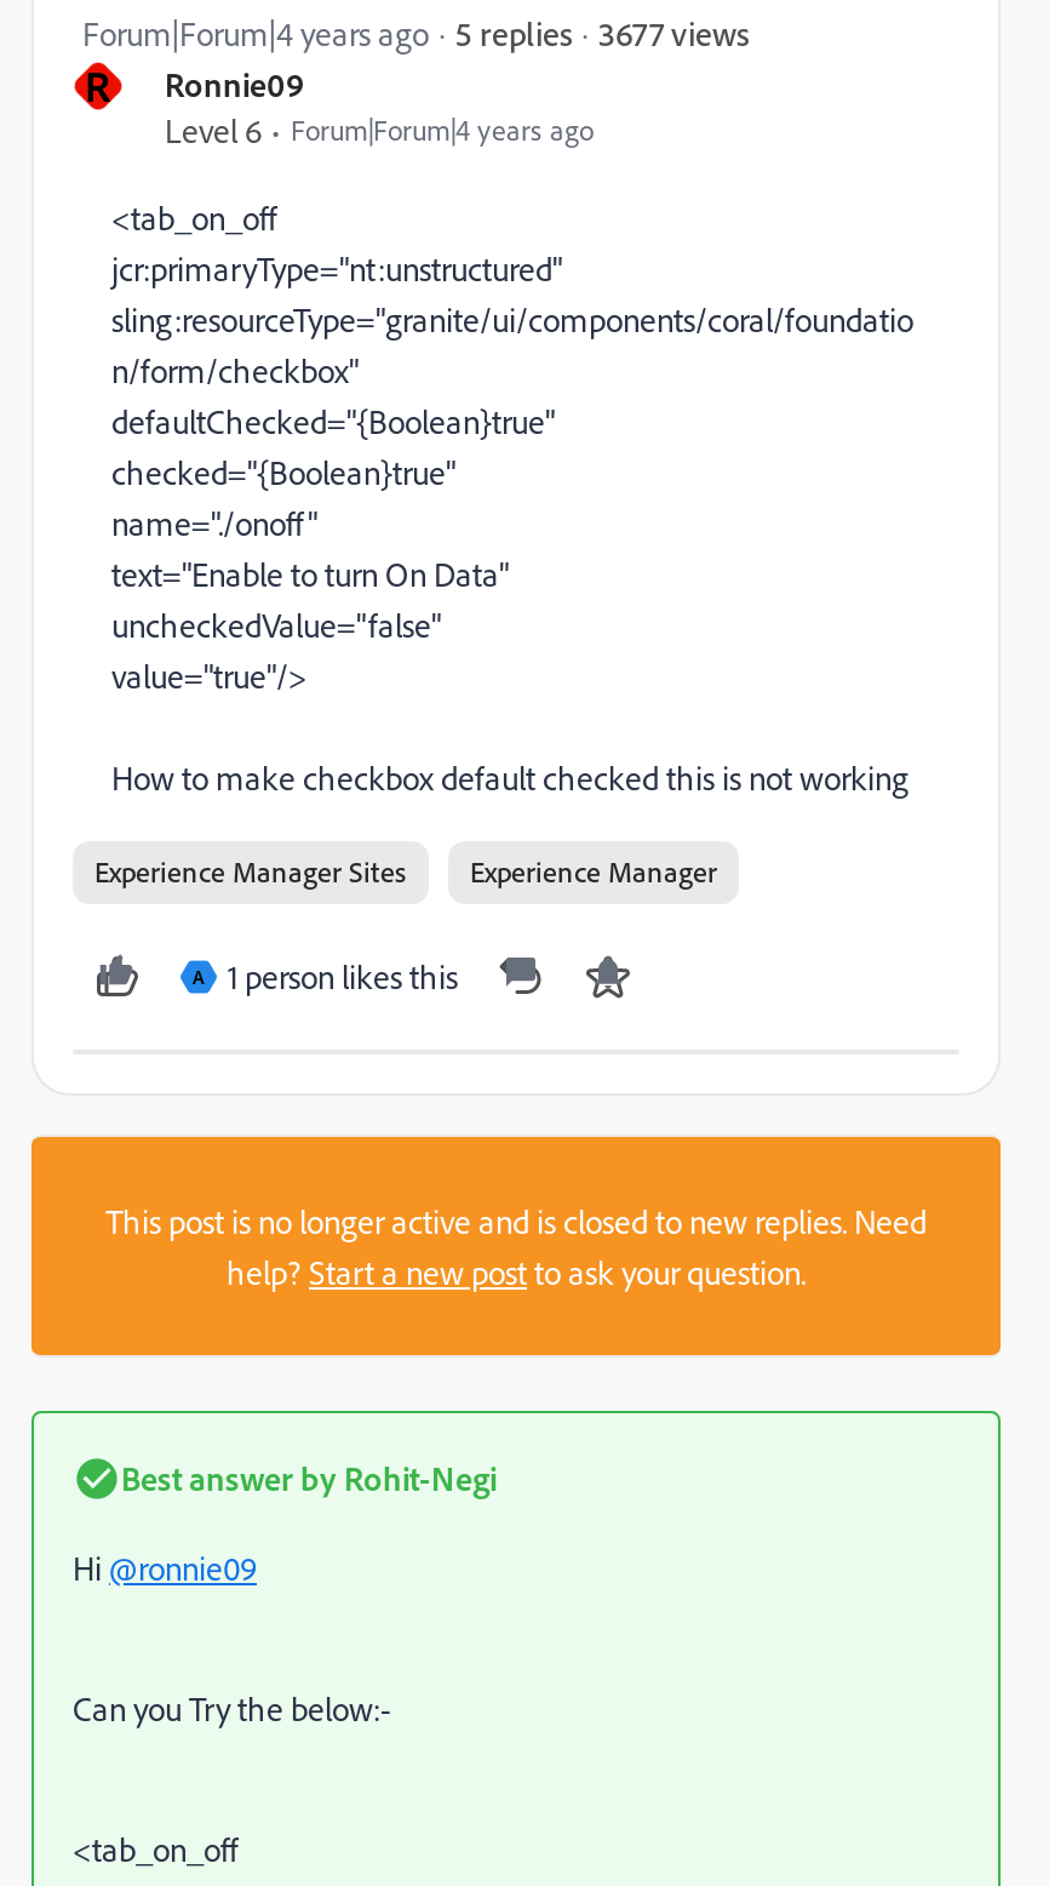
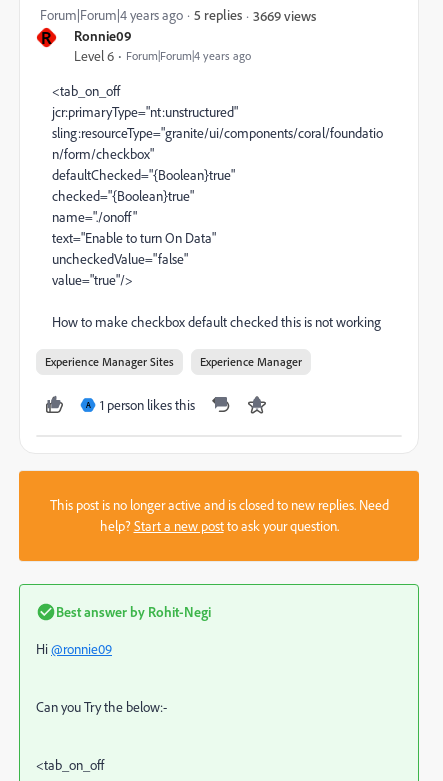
[598,11,749,52] 3677 views -> [253,6,316,23] 3669 views

